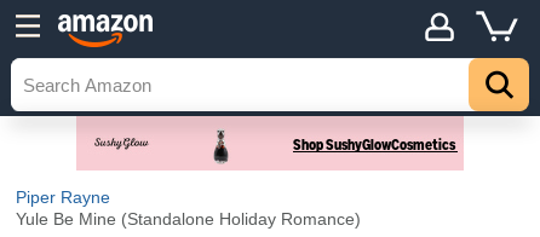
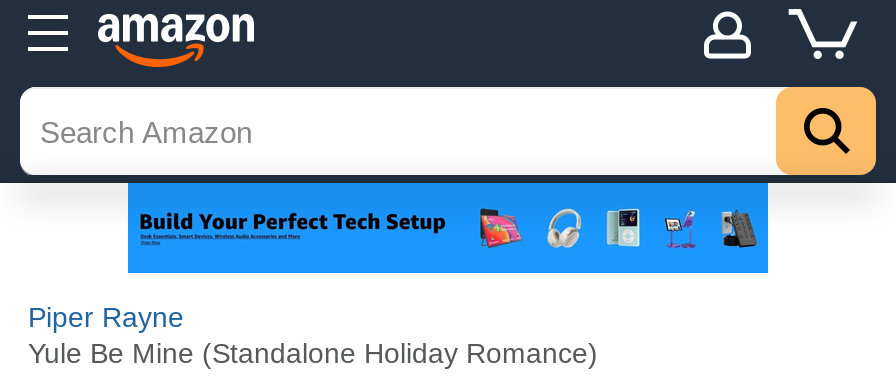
[76,115,464,170] [image] -> [126,181,770,275] [image]

